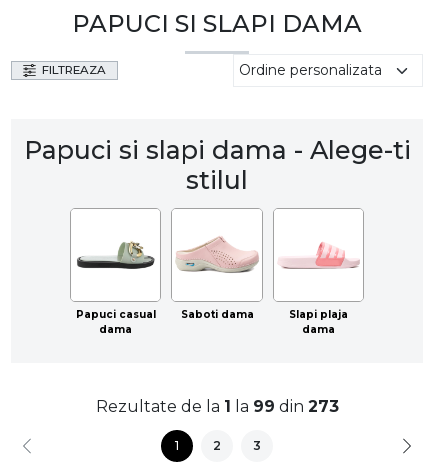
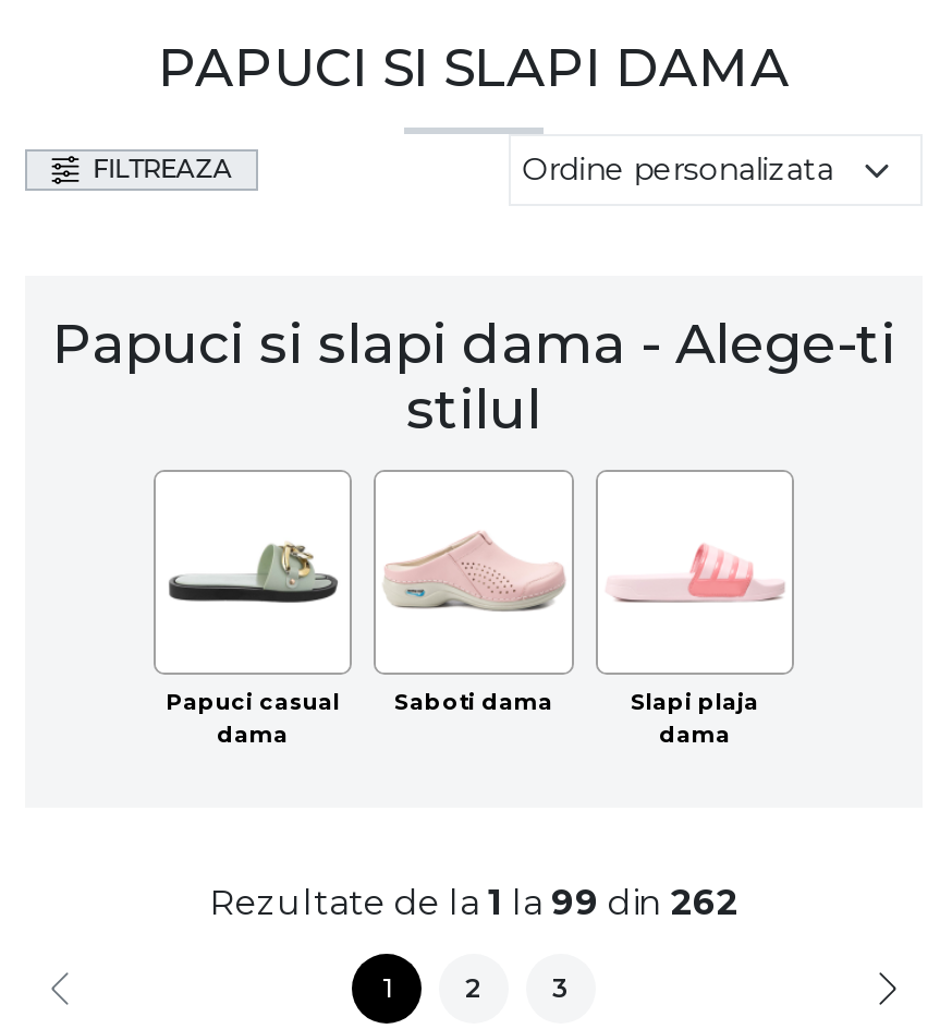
[95,396,338,415] Rezultate de la 1 la 99 din 273 -> [209,881,738,922] Rezultate de la 1 la 99 din 262

